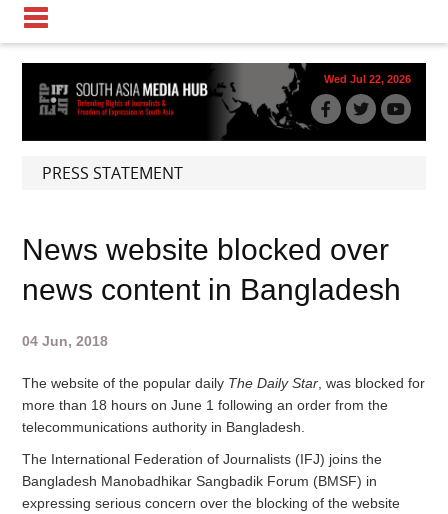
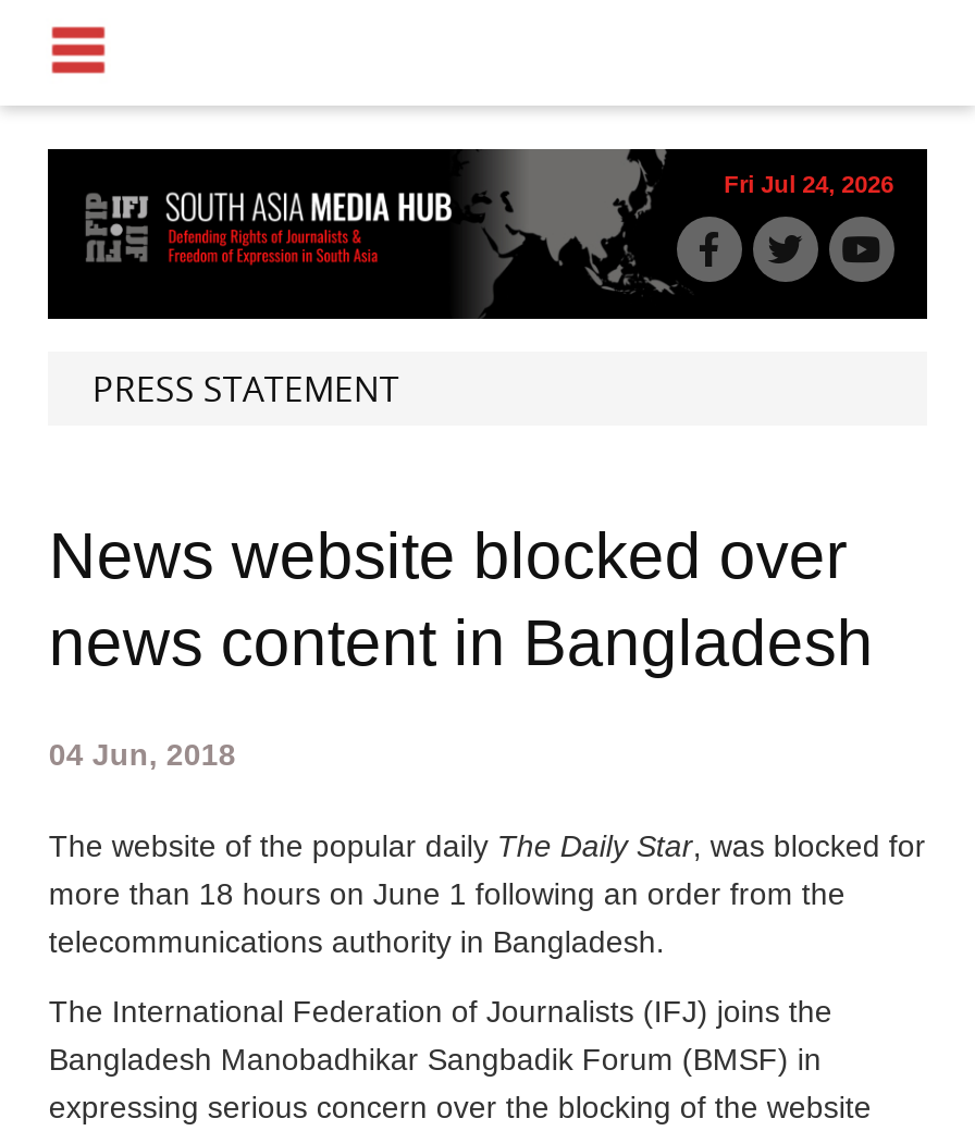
[324,73,411,85] Wed Jul 22, 2026 -> [724,171,894,197] Fri Jul 24, 2026

